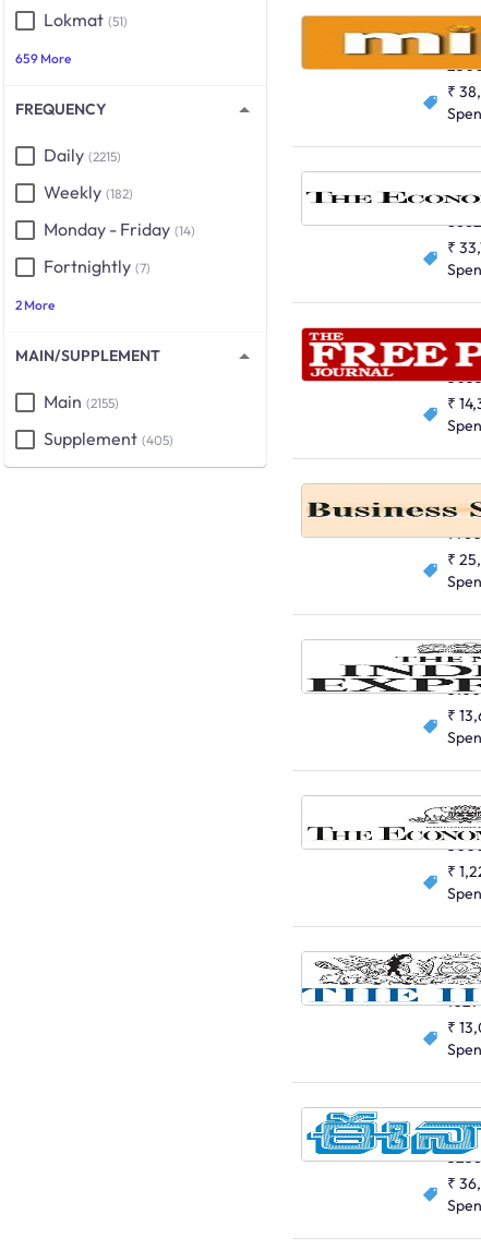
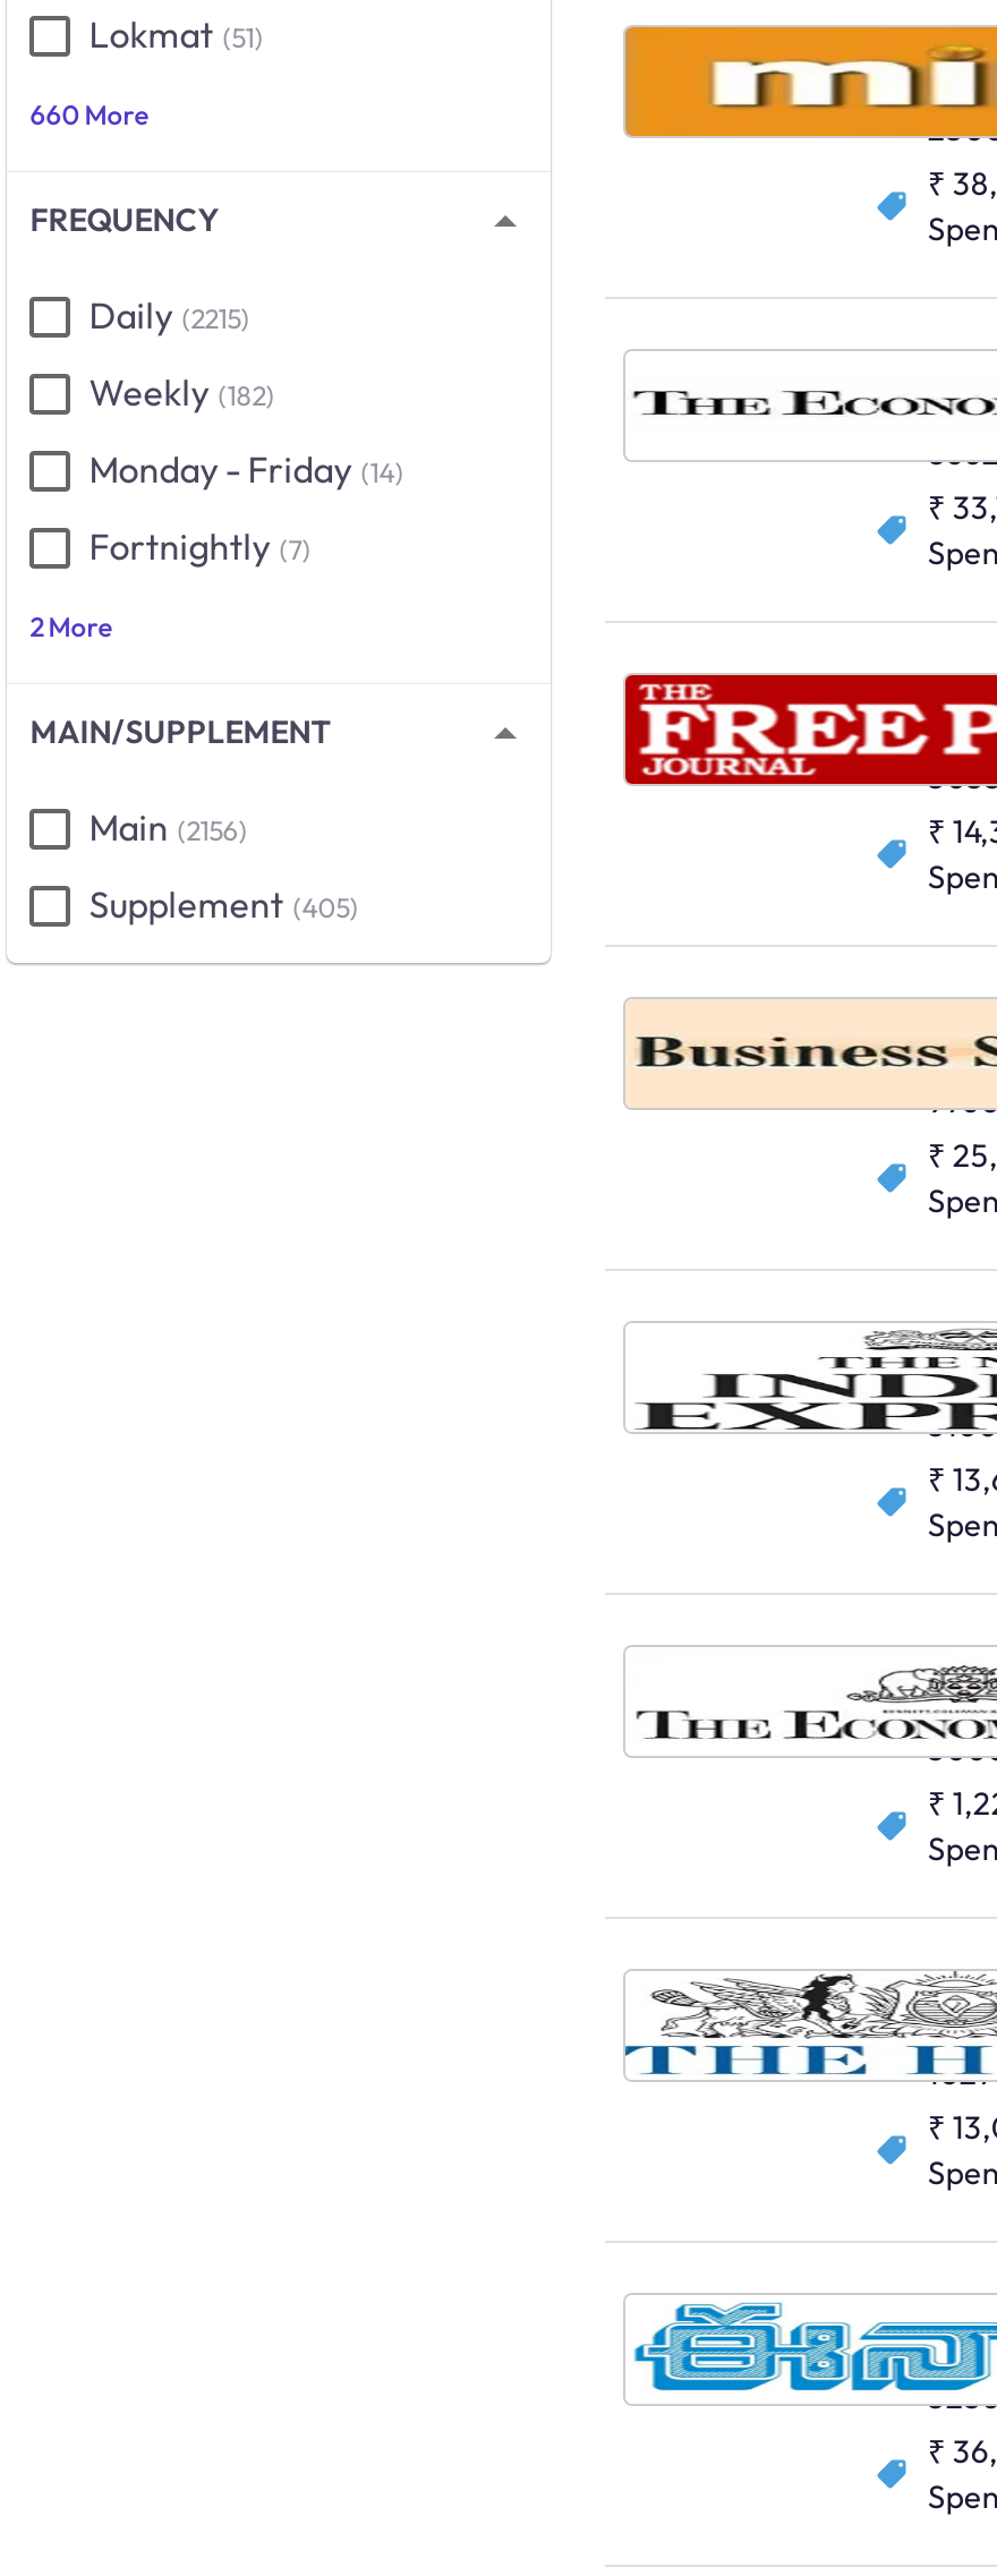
[15,50,71,67] 659 More -> [30,97,148,131] 660 More
[44,390,119,412] Main (2155) -> [89,804,247,850] Main (2156)

